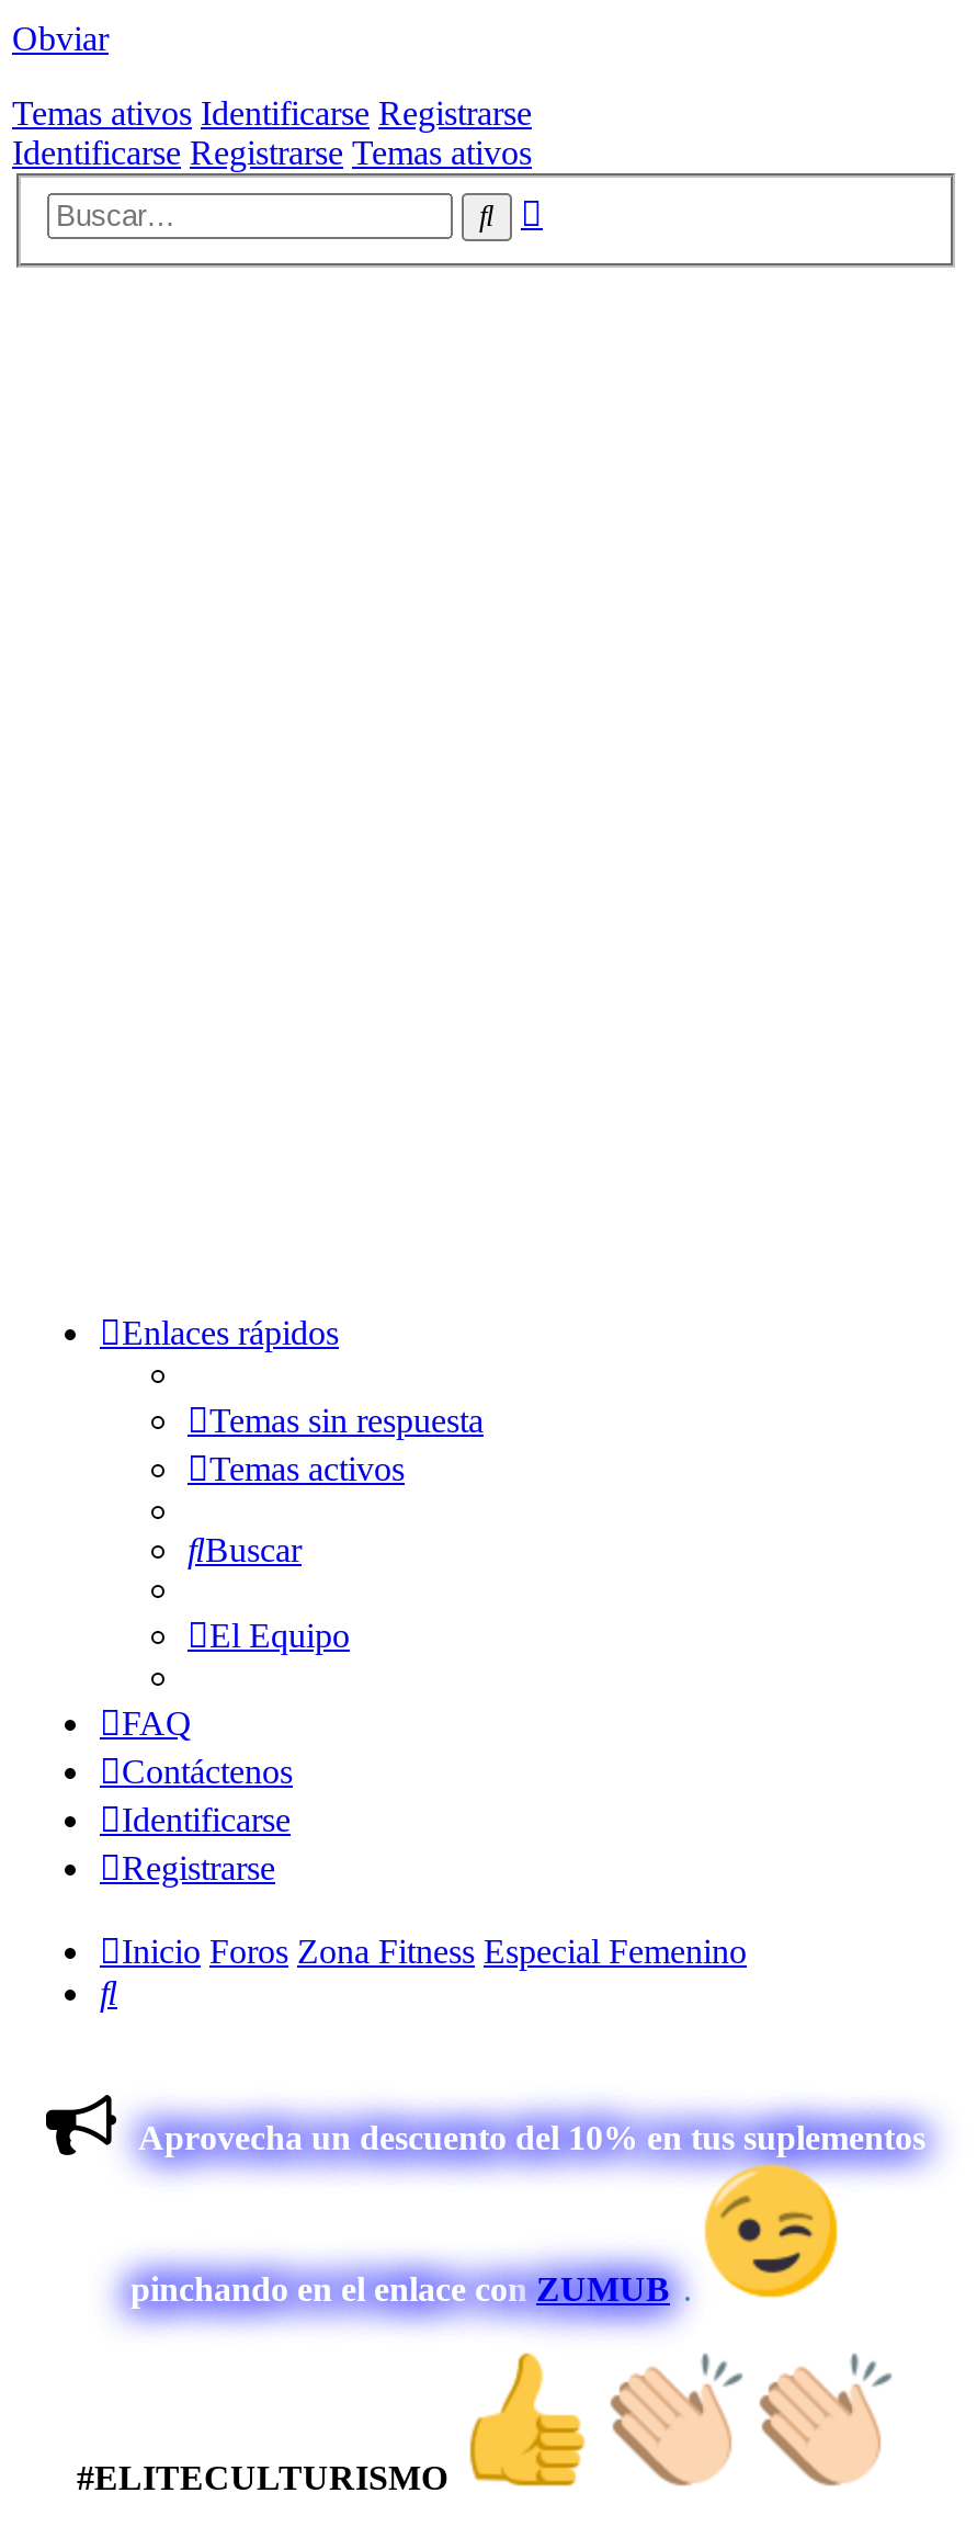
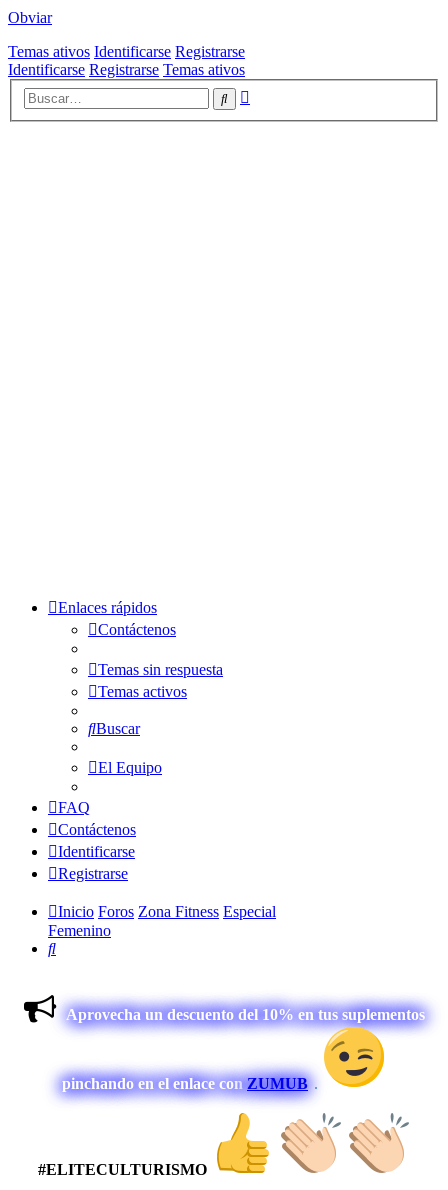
none -> [98,621,176,638] Contáctenos

